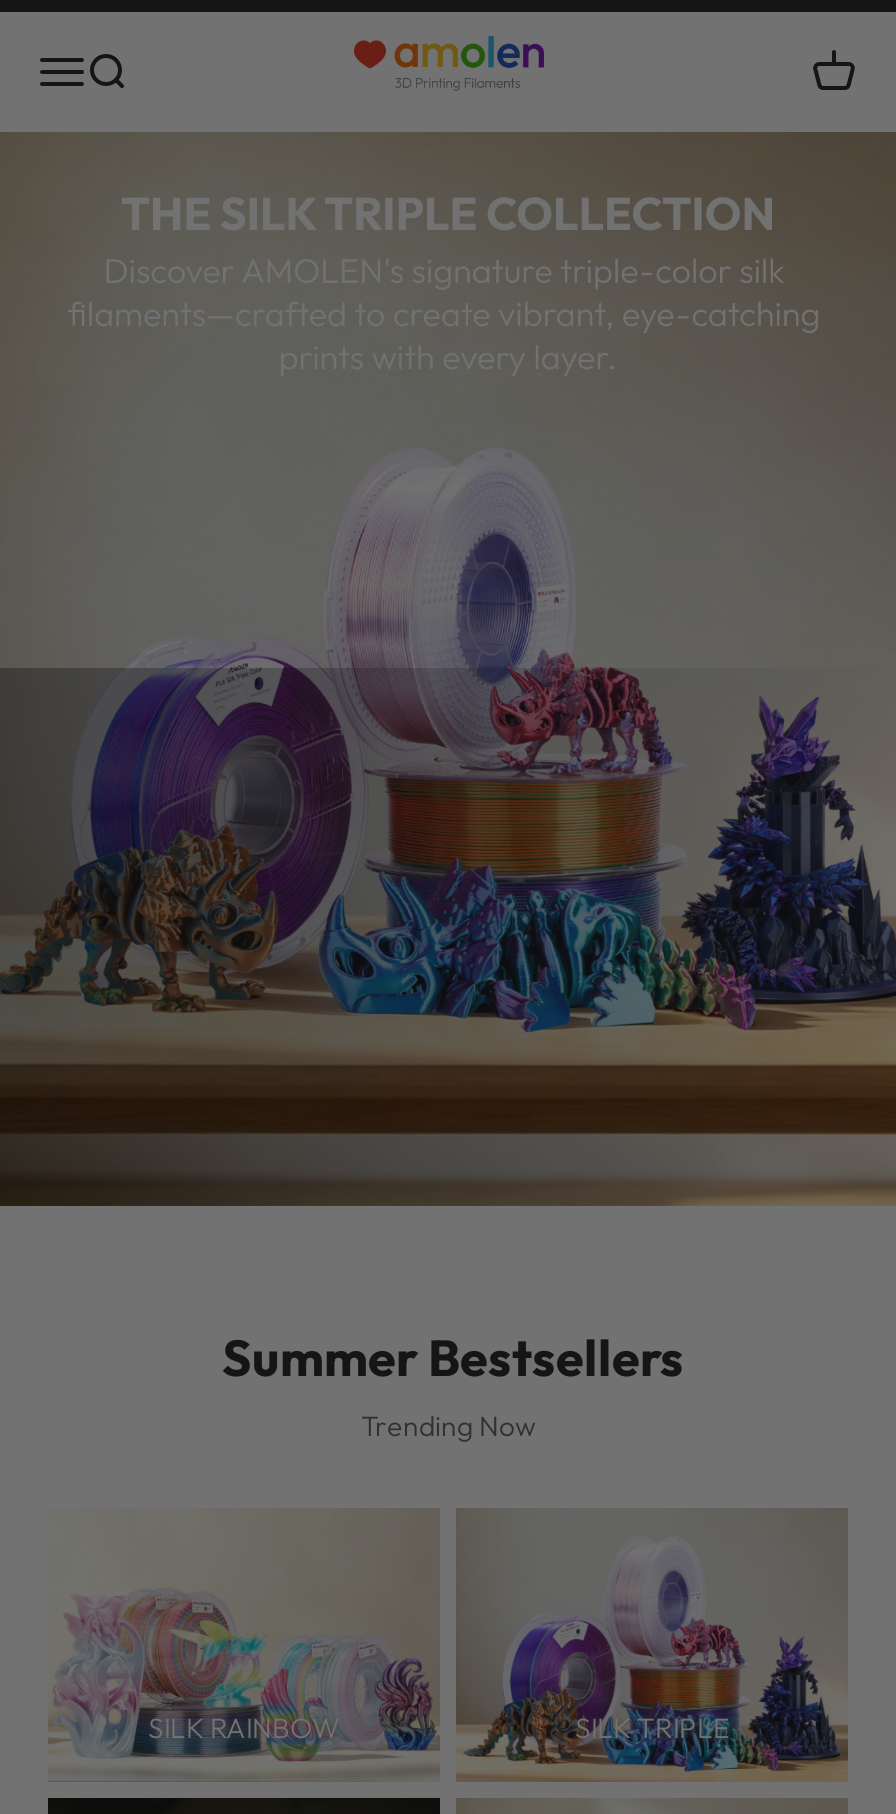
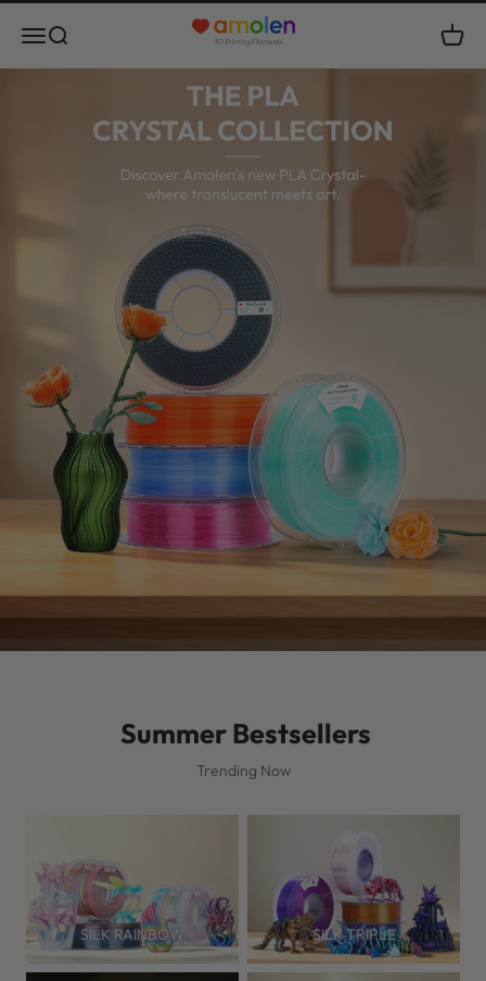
[6,132,890,1206] [image] -> [3,69,483,652] [image]

